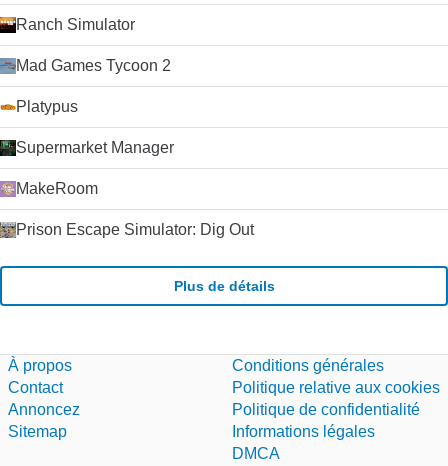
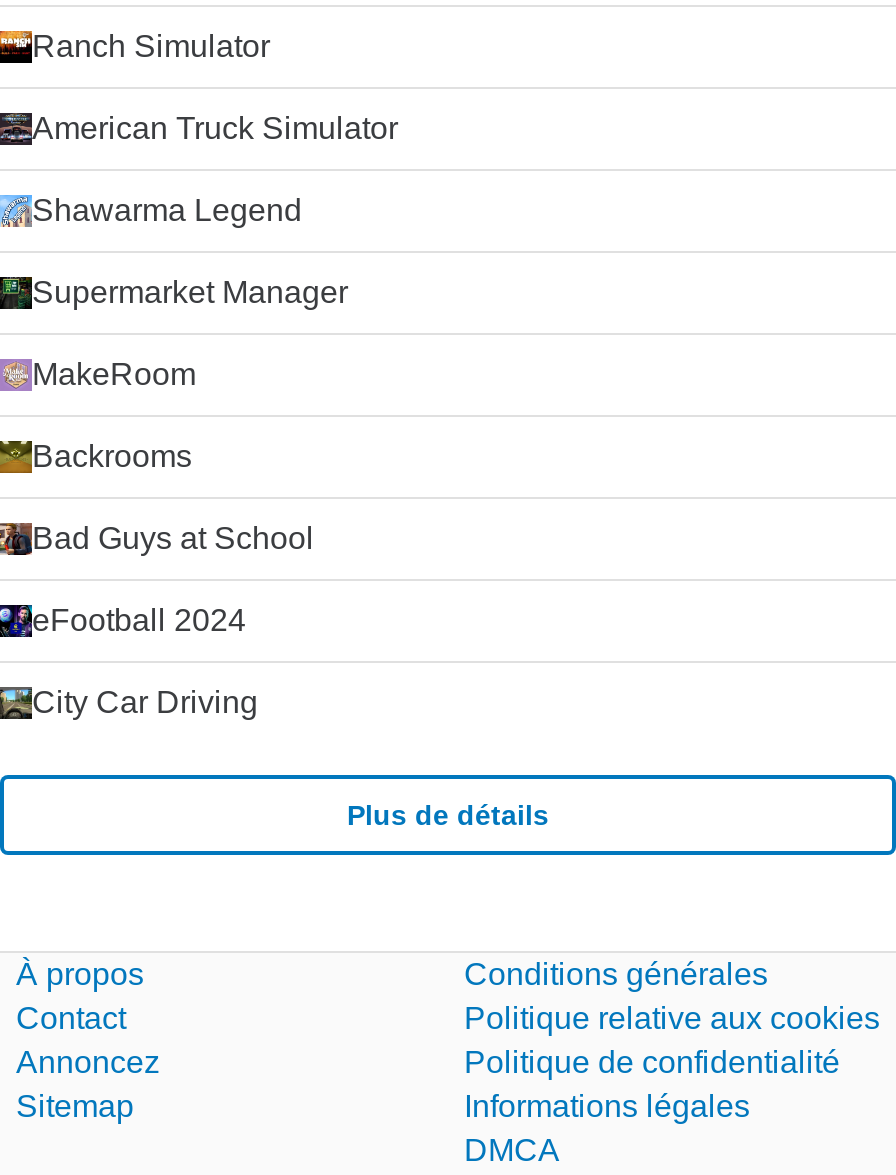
[16,57,171,74] Mad Games Tycoon 2 -> [32,111,398,145] American Truck Simulator
[16,98,78,115] Platypus -> [32,193,302,227] Shawarma Legend
[16,221,254,238] Prison Escape Simulator: Dig Out -> [32,439,314,719] Backrooms | Bad Guys at School | eFootball 2024 | City Car Driving

